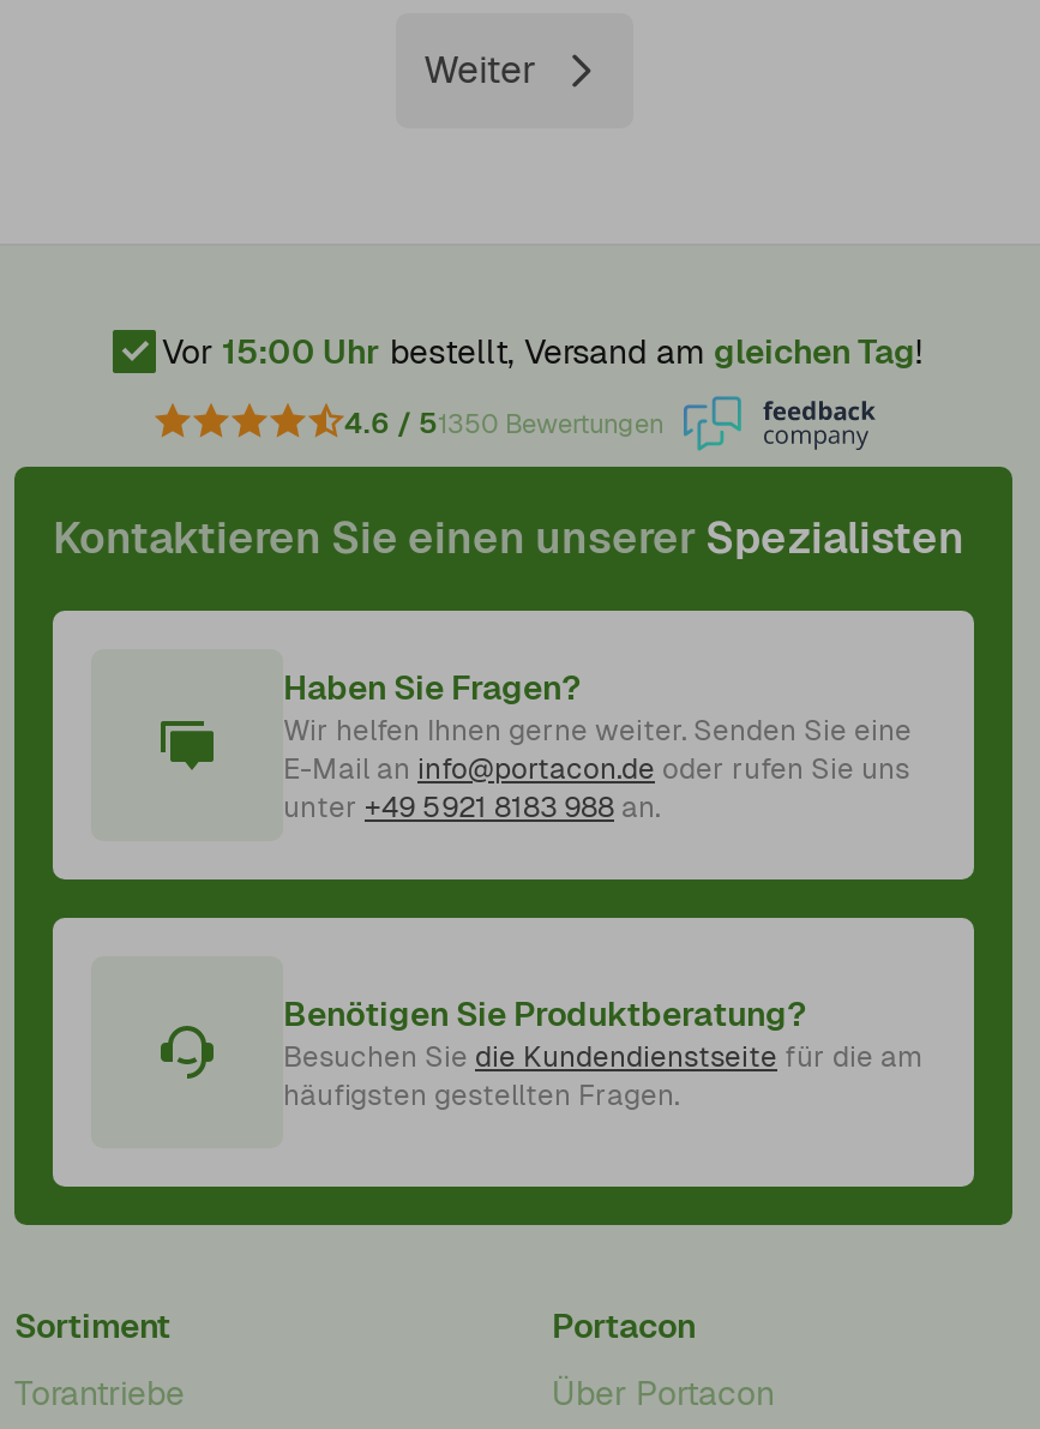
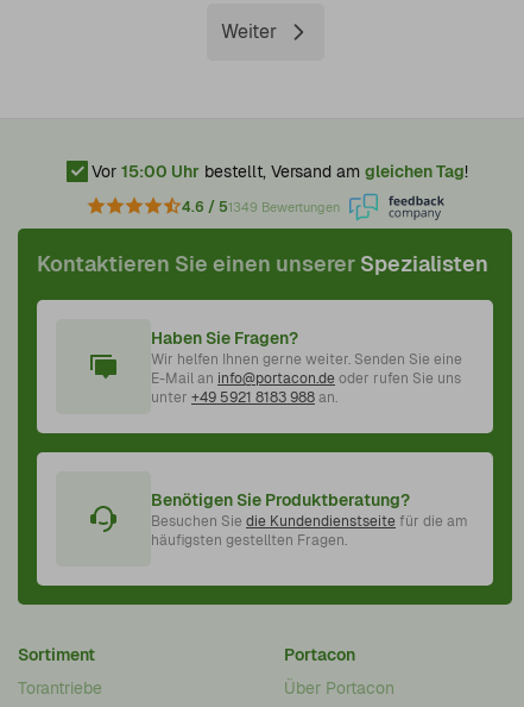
[344,405,663,443] 4.6 / 51350 Bewertungen -> [181,198,339,217] 4.6 / 51349 Bewertungen

